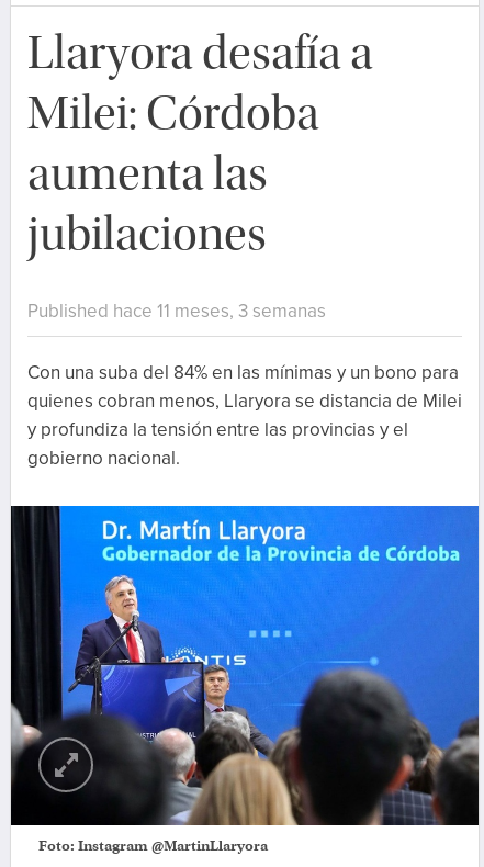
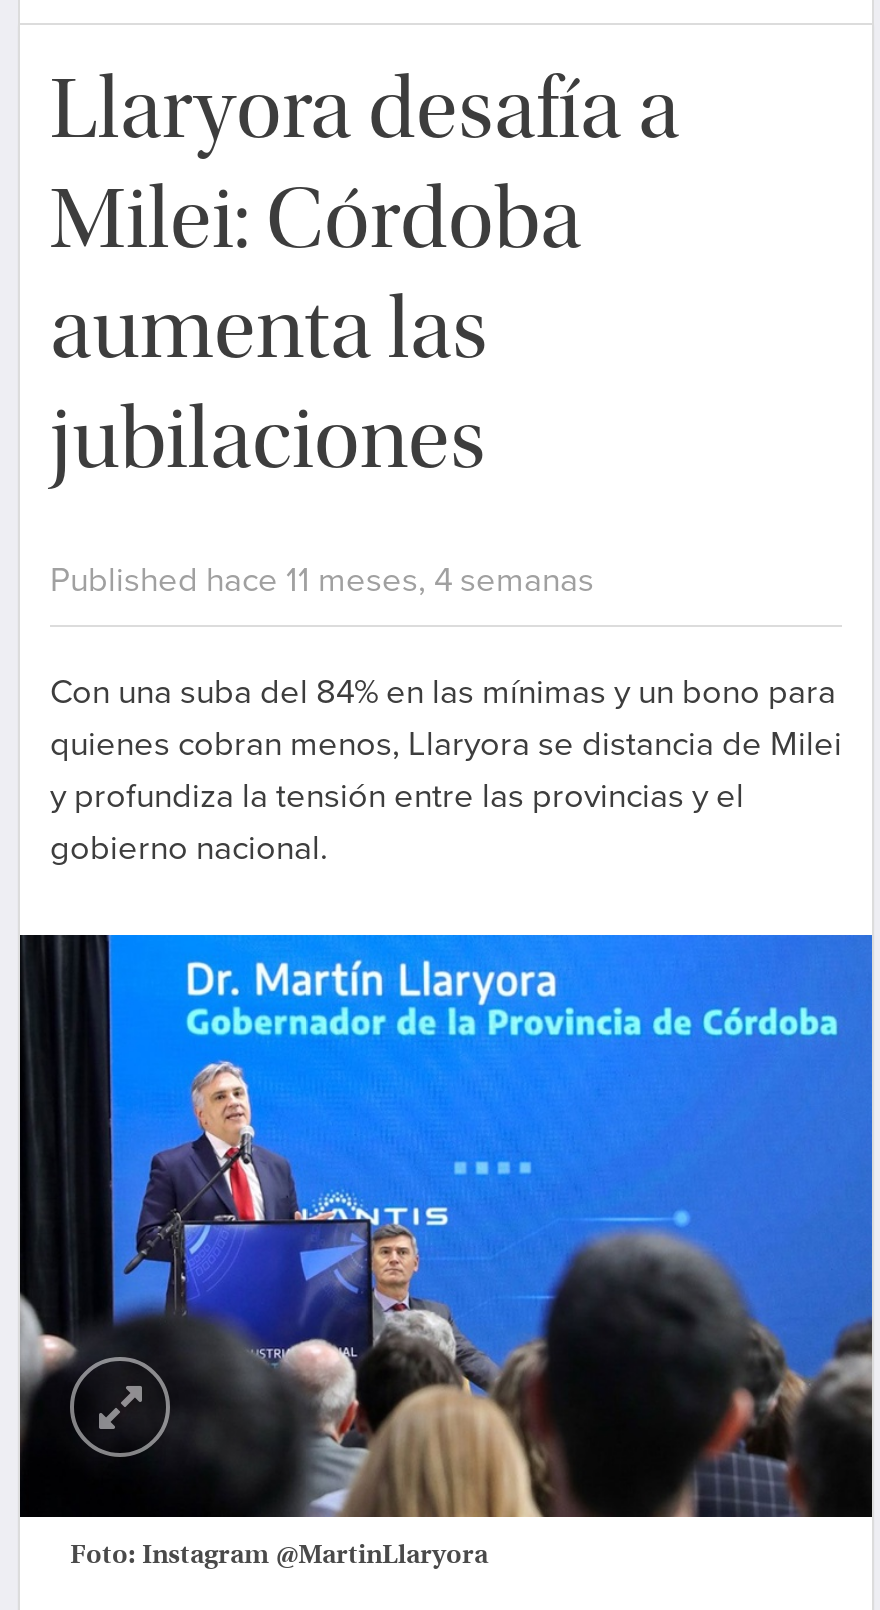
[27,300,326,323] Published hace 11 meses, 3 semanas -> [50,559,594,601] Published hace 11 meses, 4 semanas

